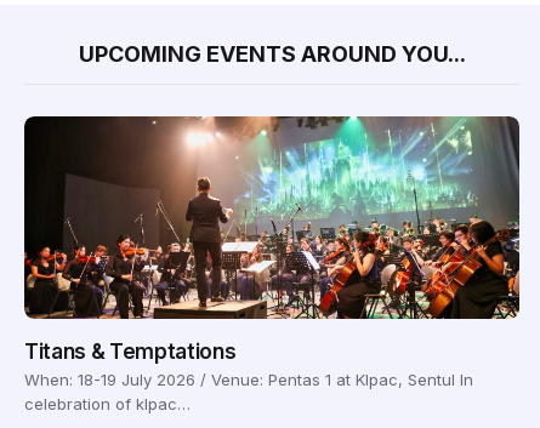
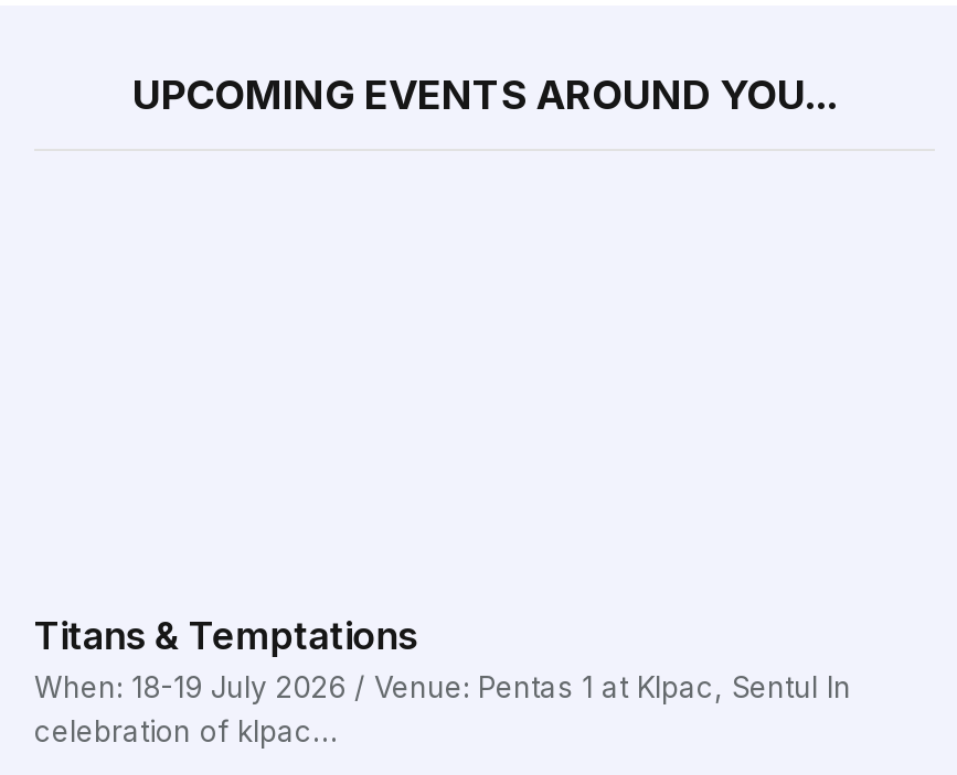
[23,115,521,320] [image] -> none

